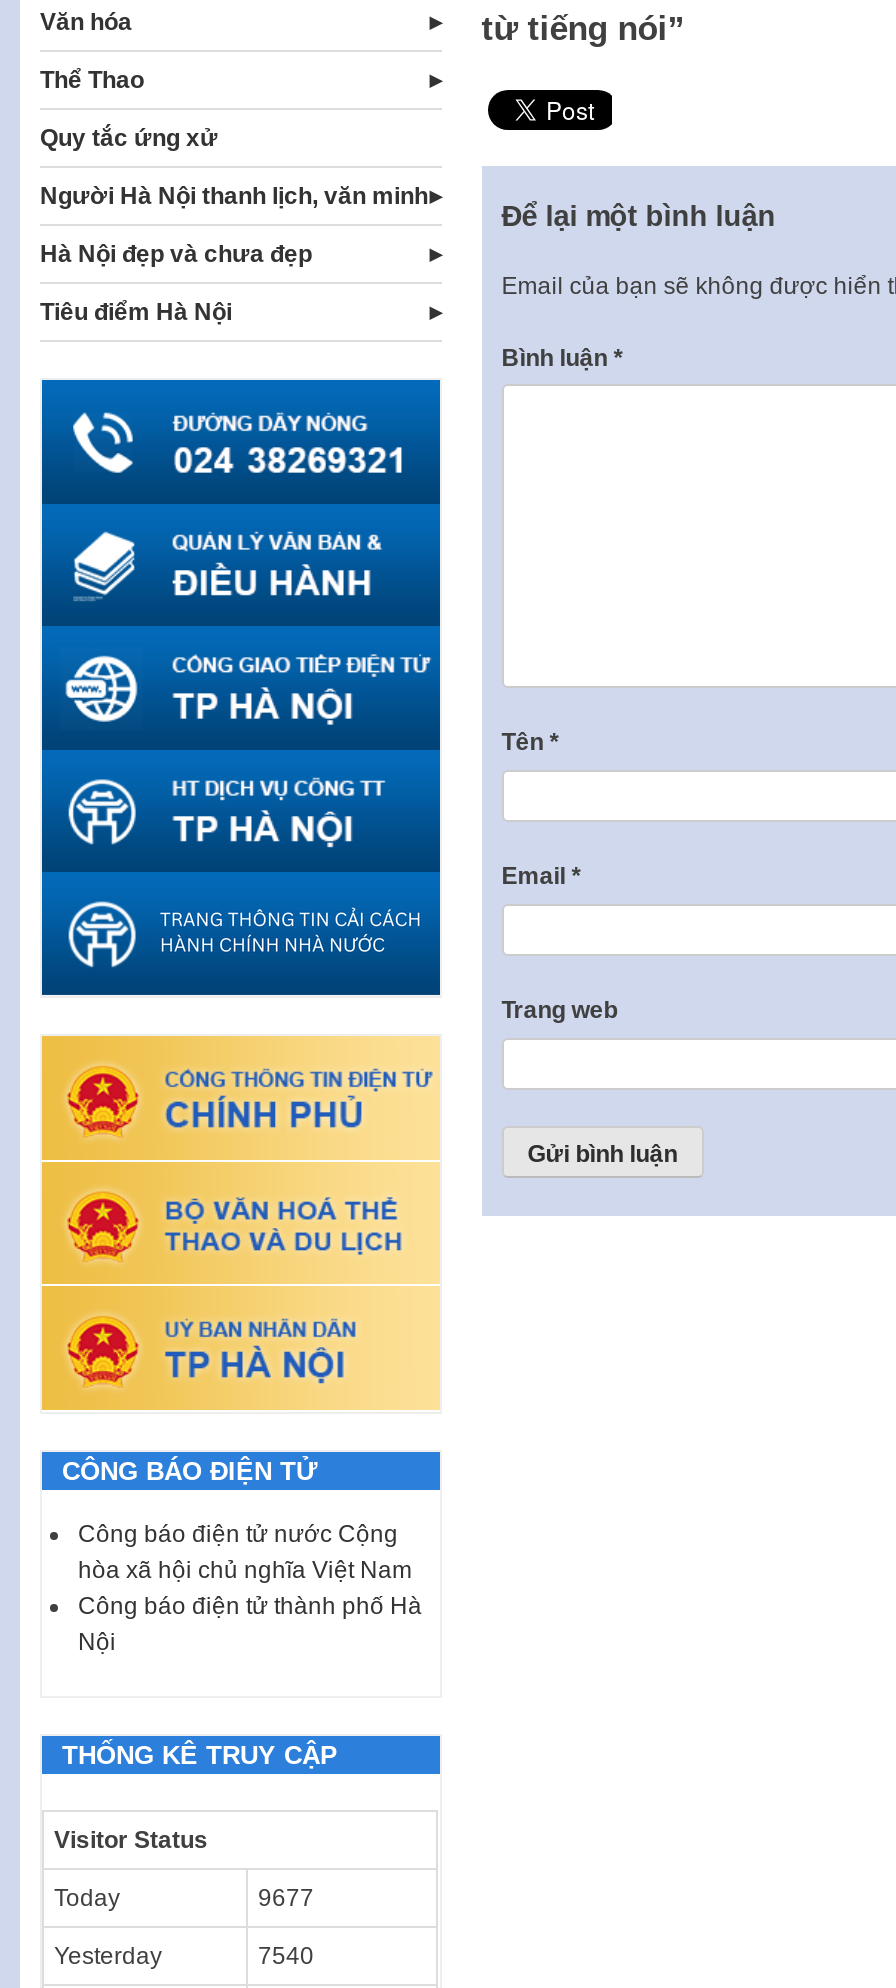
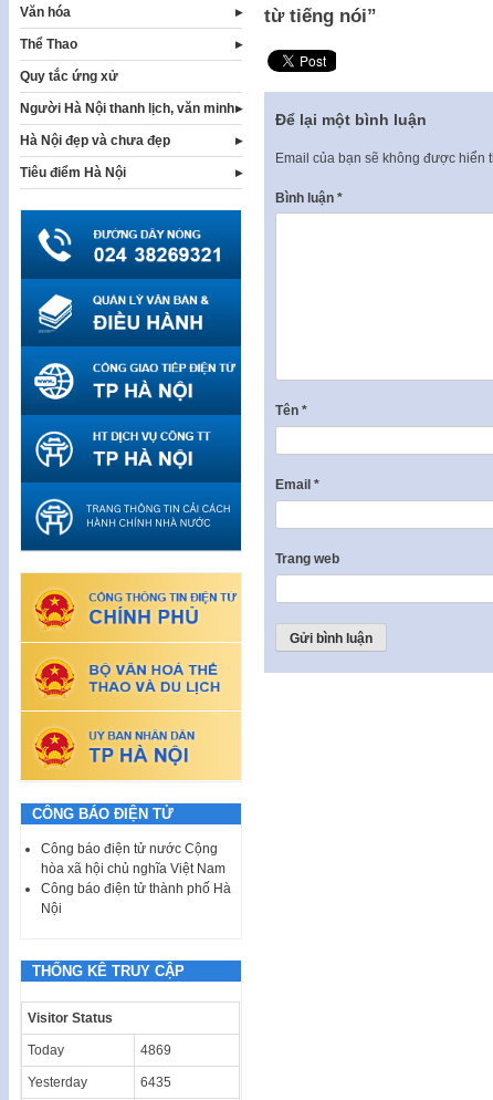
[258,1884,314,1912] 9677 -> [140,1042,171,1058] 4869
[258,1942,314,1970] 7540 -> [140,1074,171,1090] 6435

